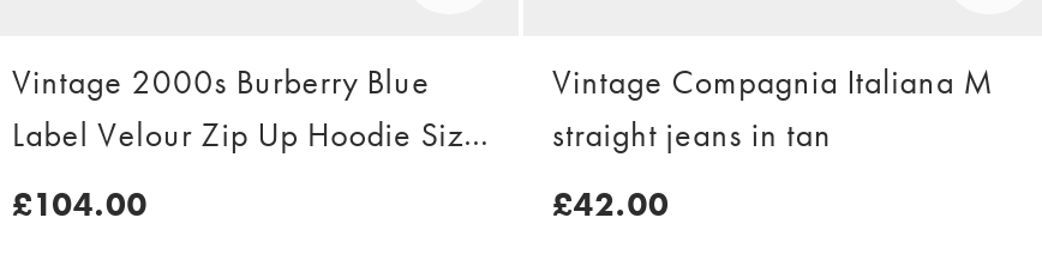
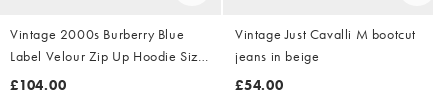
[552,59,994,155] Vintage Compagnia Italiana M | straight jeans in tan -> [235,24,416,64] Vintage Just Cavalli M bootcut | jeans in beige
[552,181,669,224] £42.00 -> [235,75,284,93] £54.00

